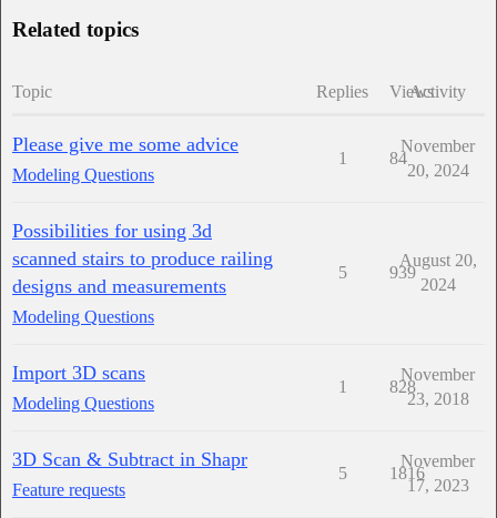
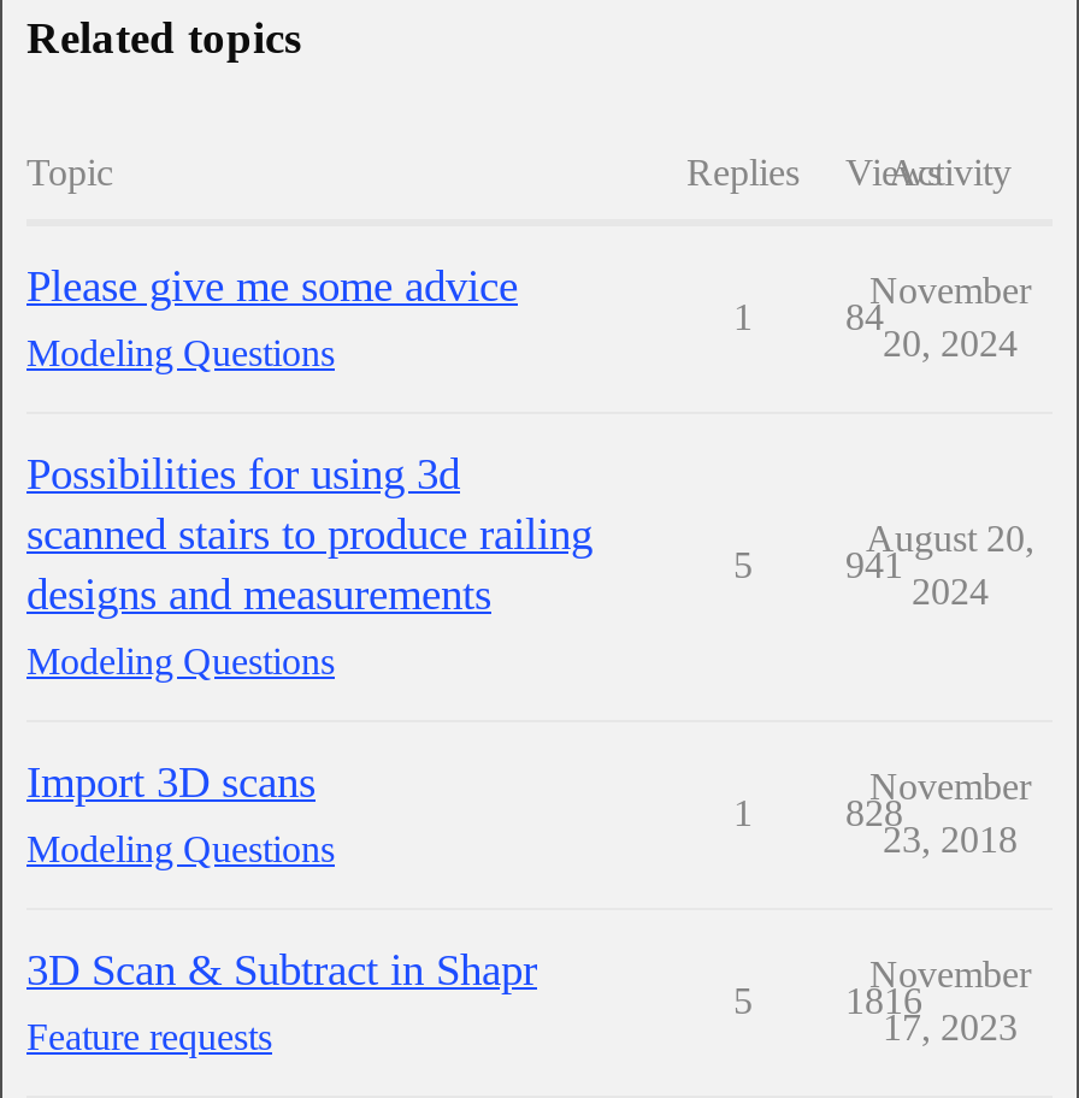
[389,263,416,282] 939 -> [845,544,903,585] 941

